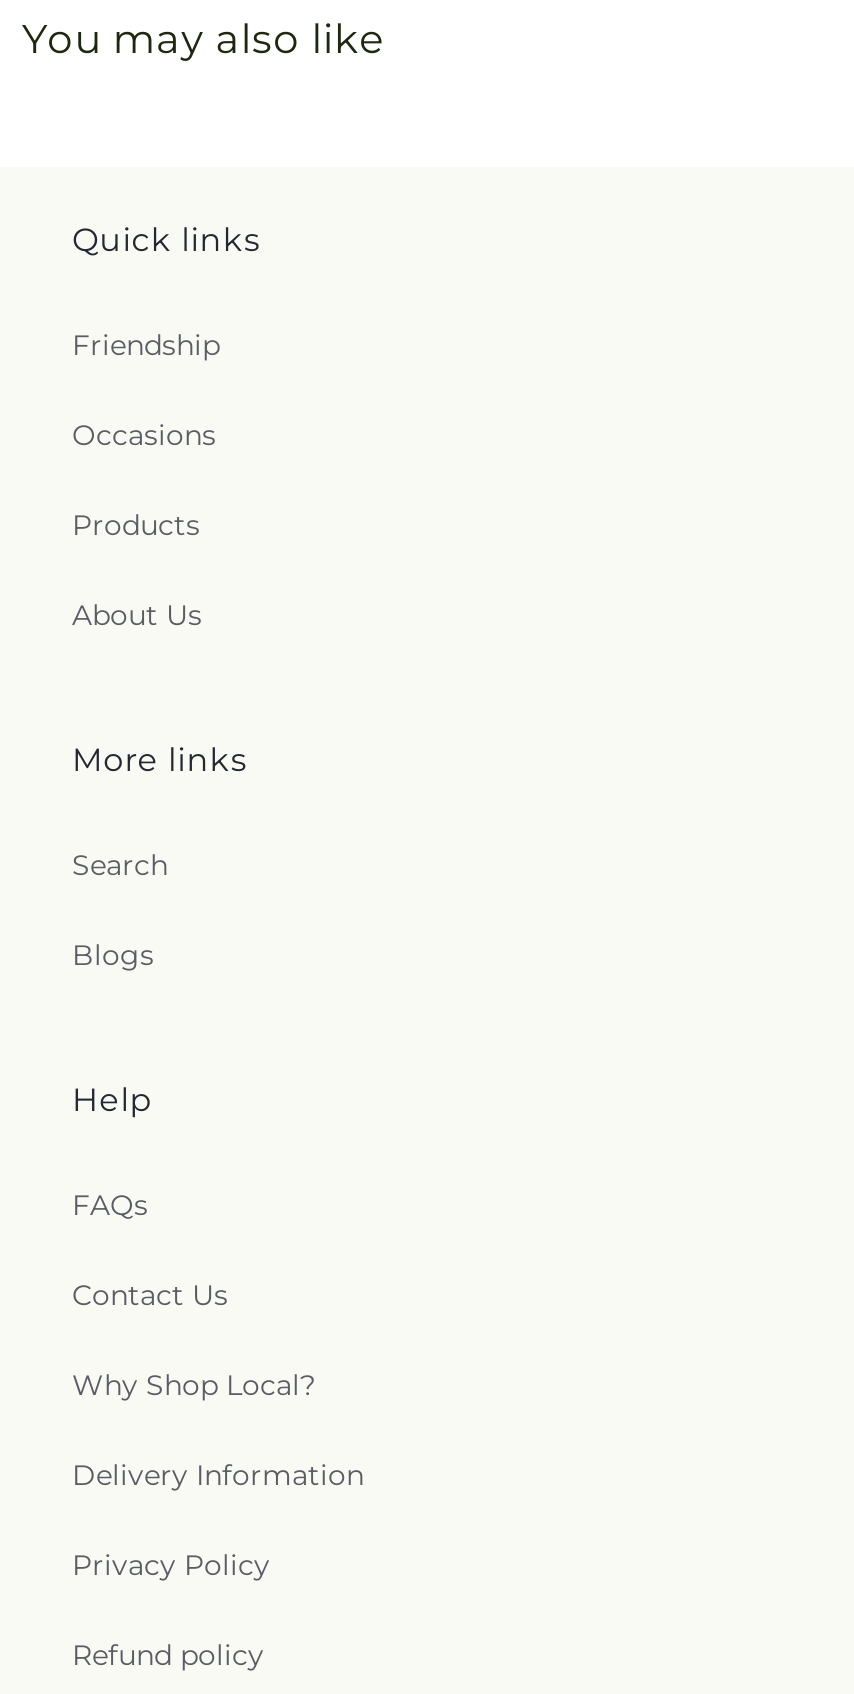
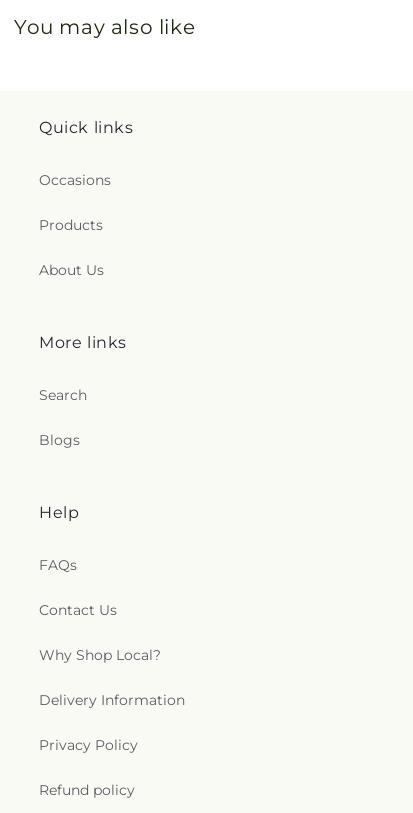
[72,327,220,363] Friendship -> none

